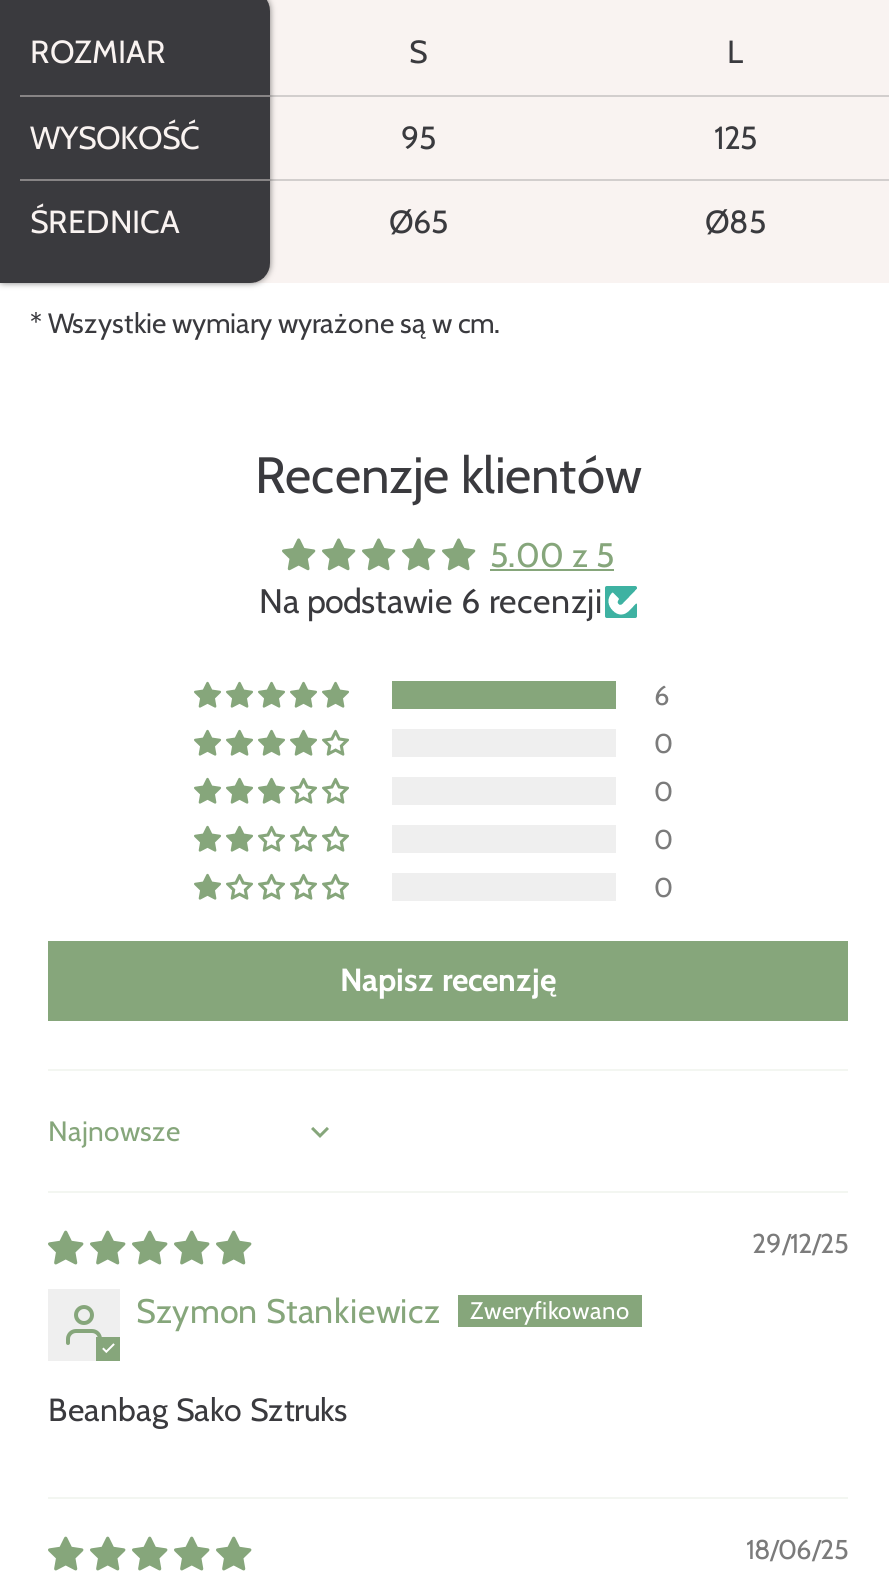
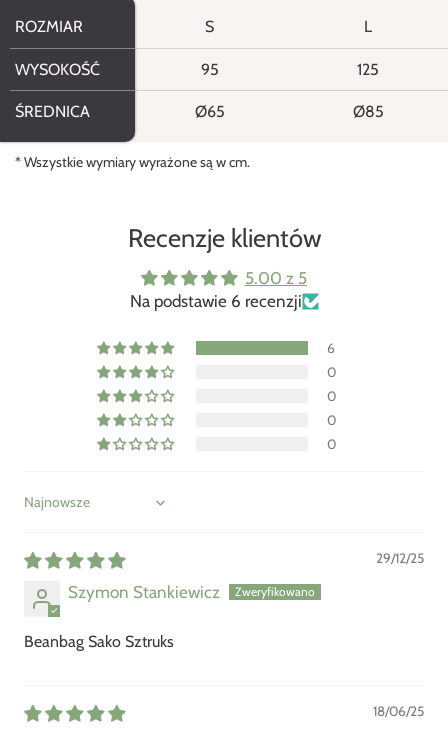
[340,962,556,1000] Napisz recenzję -> none

